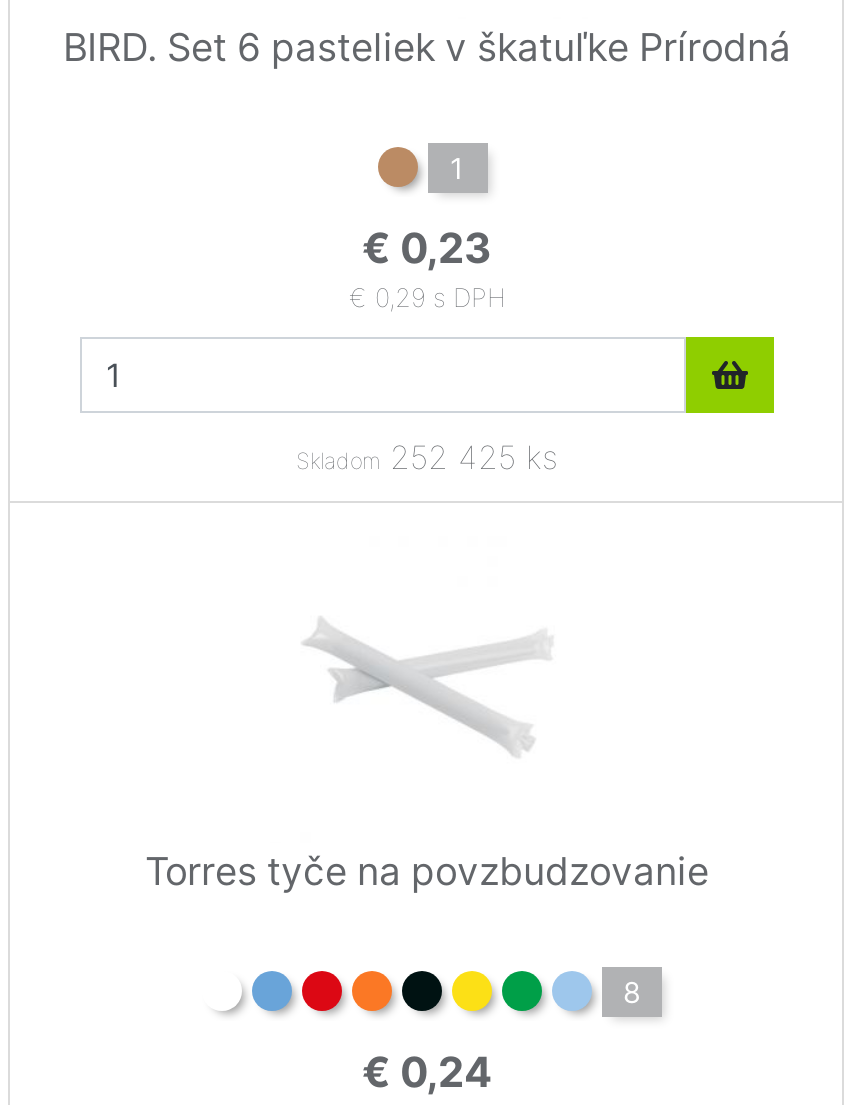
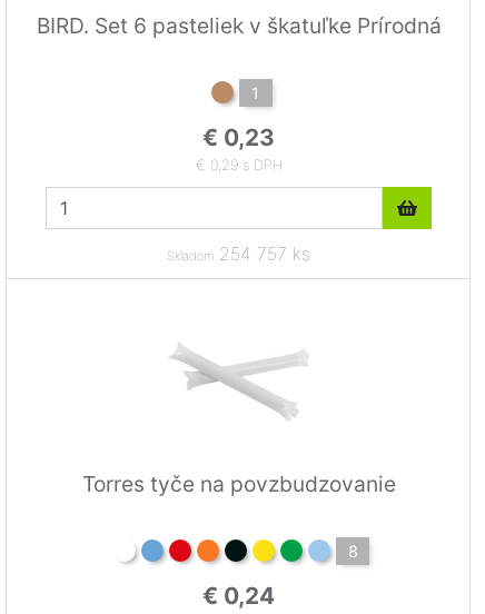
[296,437,558,477] Skladom 252 425 ks -> [167,243,310,265] Skladom 254 757 ks

